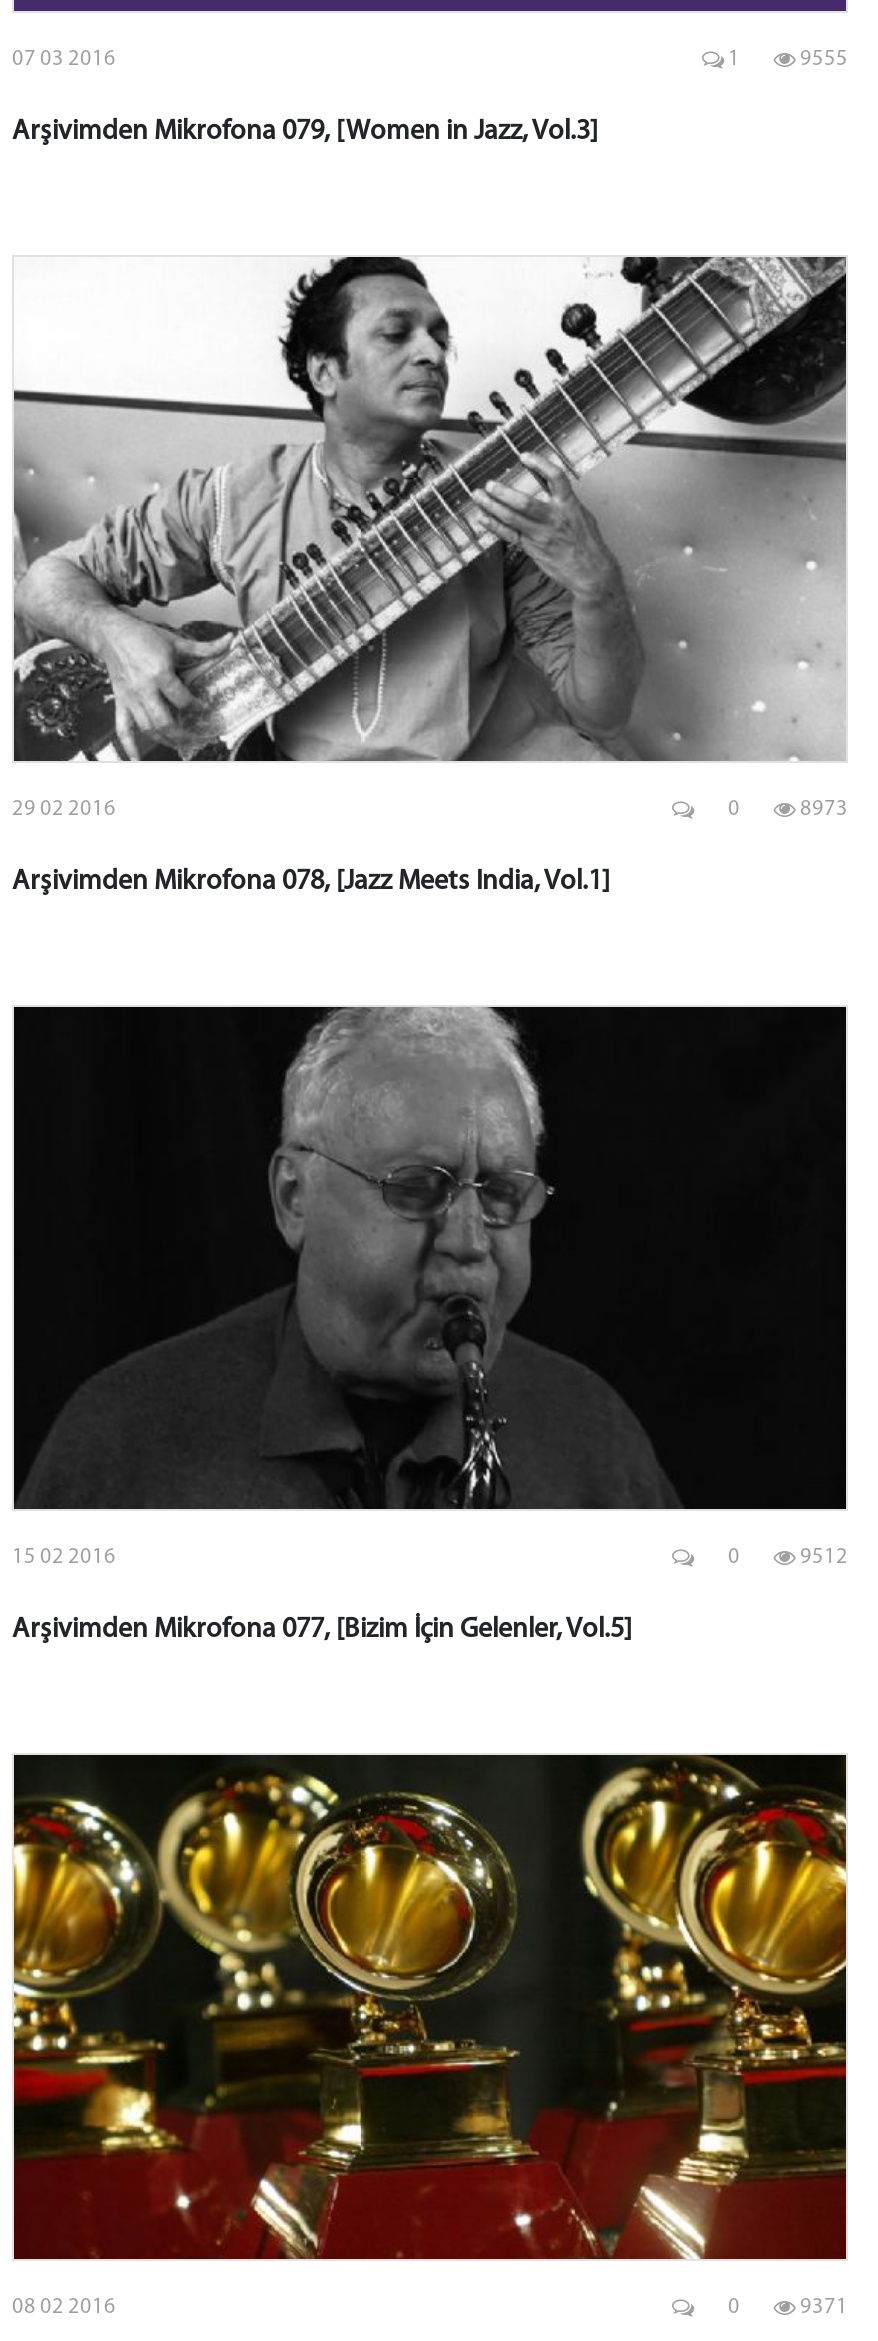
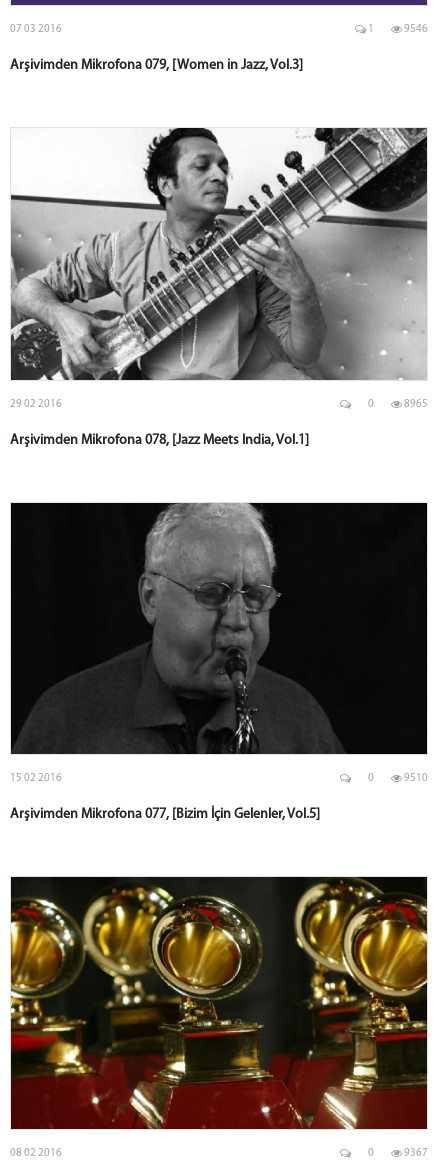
[800,49,848,71] 9555 -> [404,24,428,35] 9546
[800,798,848,820] 8973 -> [404,399,428,410] 8965
[800,1548,848,1570] 9512 -> [404,773,428,784] 9510
[800,2297,848,2319] 9371 -> [404,1148,428,1159] 9367

